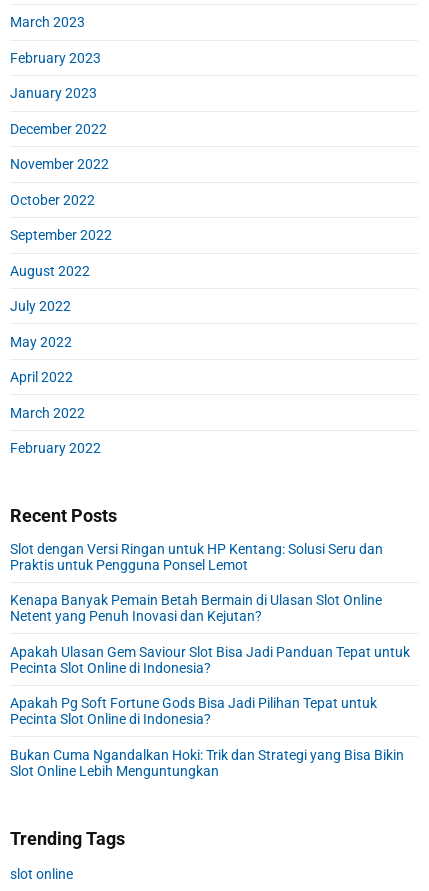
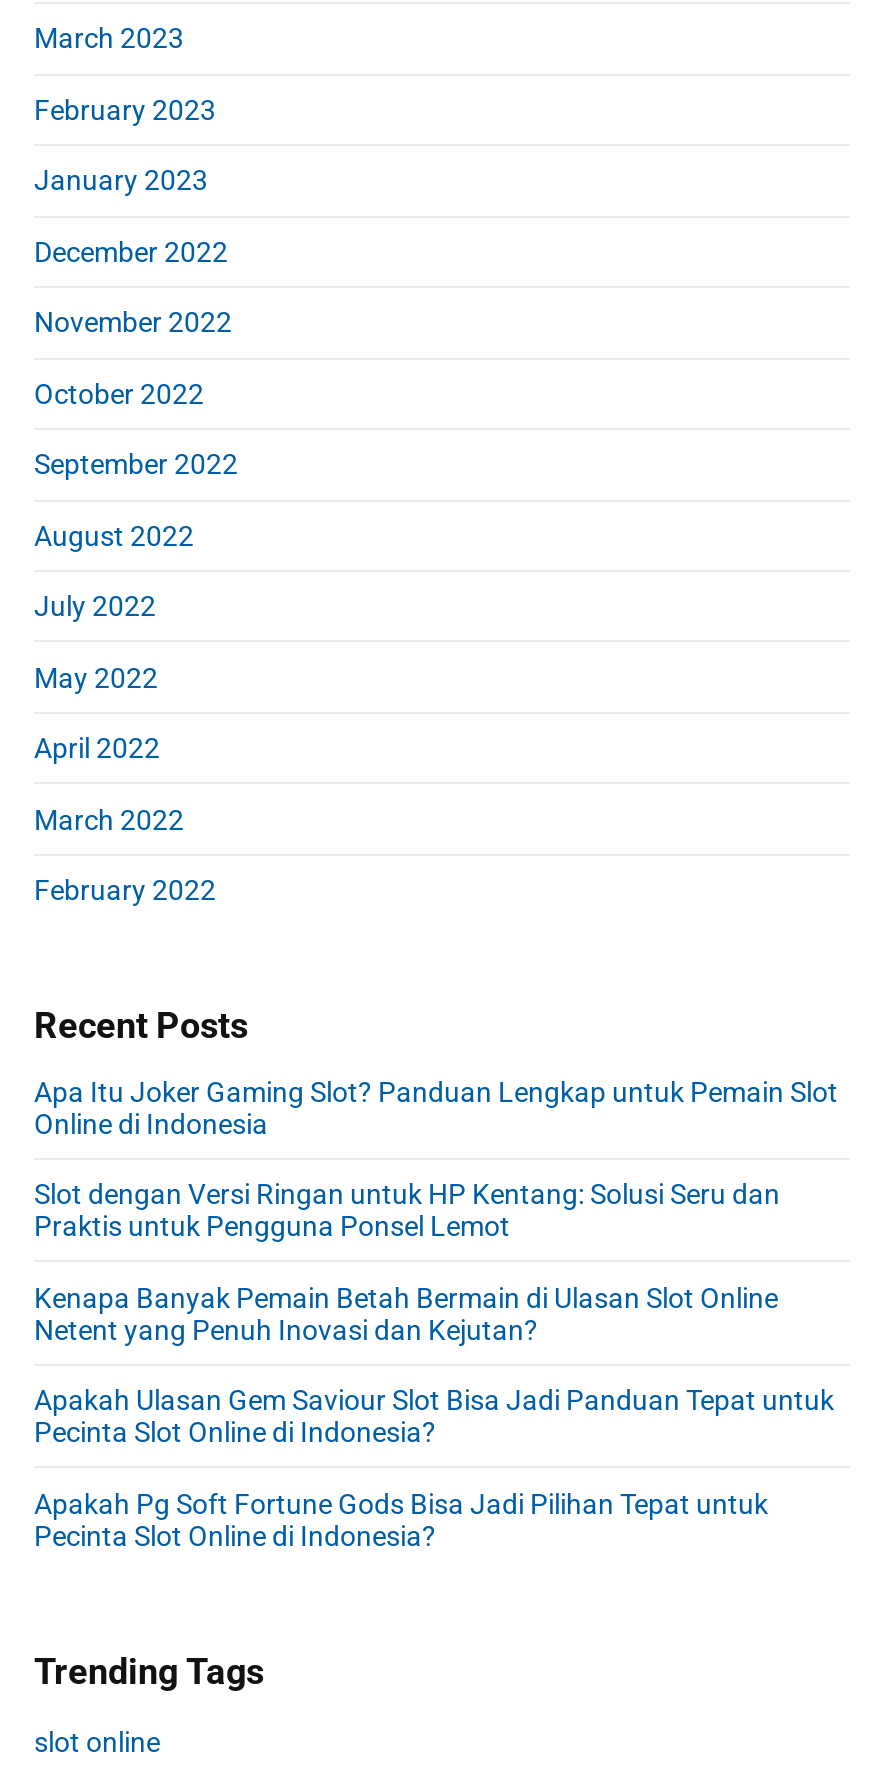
none -> [34,1075,838,1139] Apa Itu Joker Gaming Slot? Panduan Lengkap untuk Pemain Slot | Online di Indonesia
moved [10,541,410,727] -> [34,1178,834,1551]: Slot dengan Versi Ringan untuk HP Kentang: Solusi Seru dan | Praktis untuk Pengguna Ponsel Lemot | Kenapa Banyak Pemain Betah Bermain di Ulasan Slot Online | Netent yang Penuh Inovasi dan Kejutan? | Apakah Ulasan Gem Saviour Slot Bisa Jadi Panduan Tepat untuk | Pecinta Slot Online di Indonesia? | Apakah Pg Soft Fortune Gods Bisa Jadi Pilihan Tepat untuk | Pecinta Slot Online di Indonesia?
[10,747,404,779] Bukan Cuma Ngandalkan Hoki: Trik dan Strategi yang Bisa Bikin | Slot Online Lebih Menguntungkan -> none

